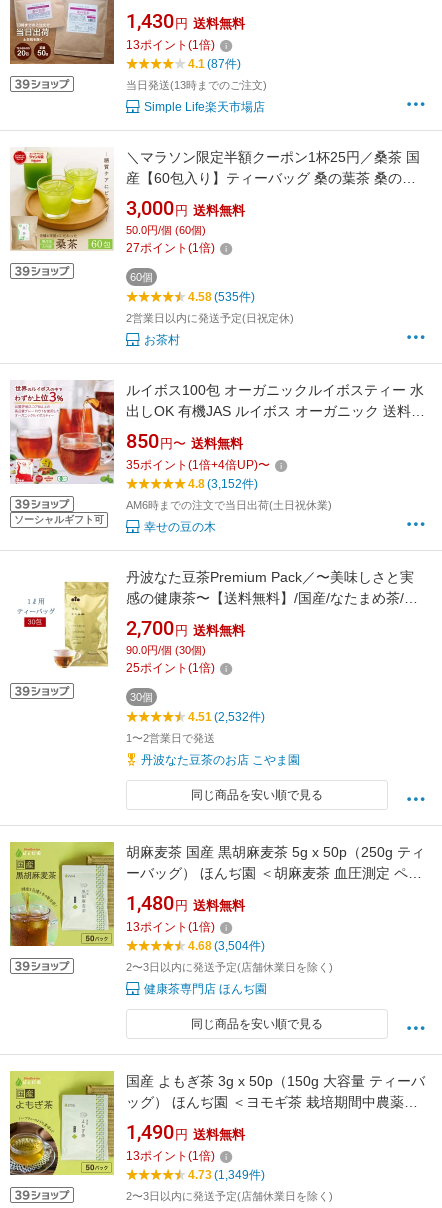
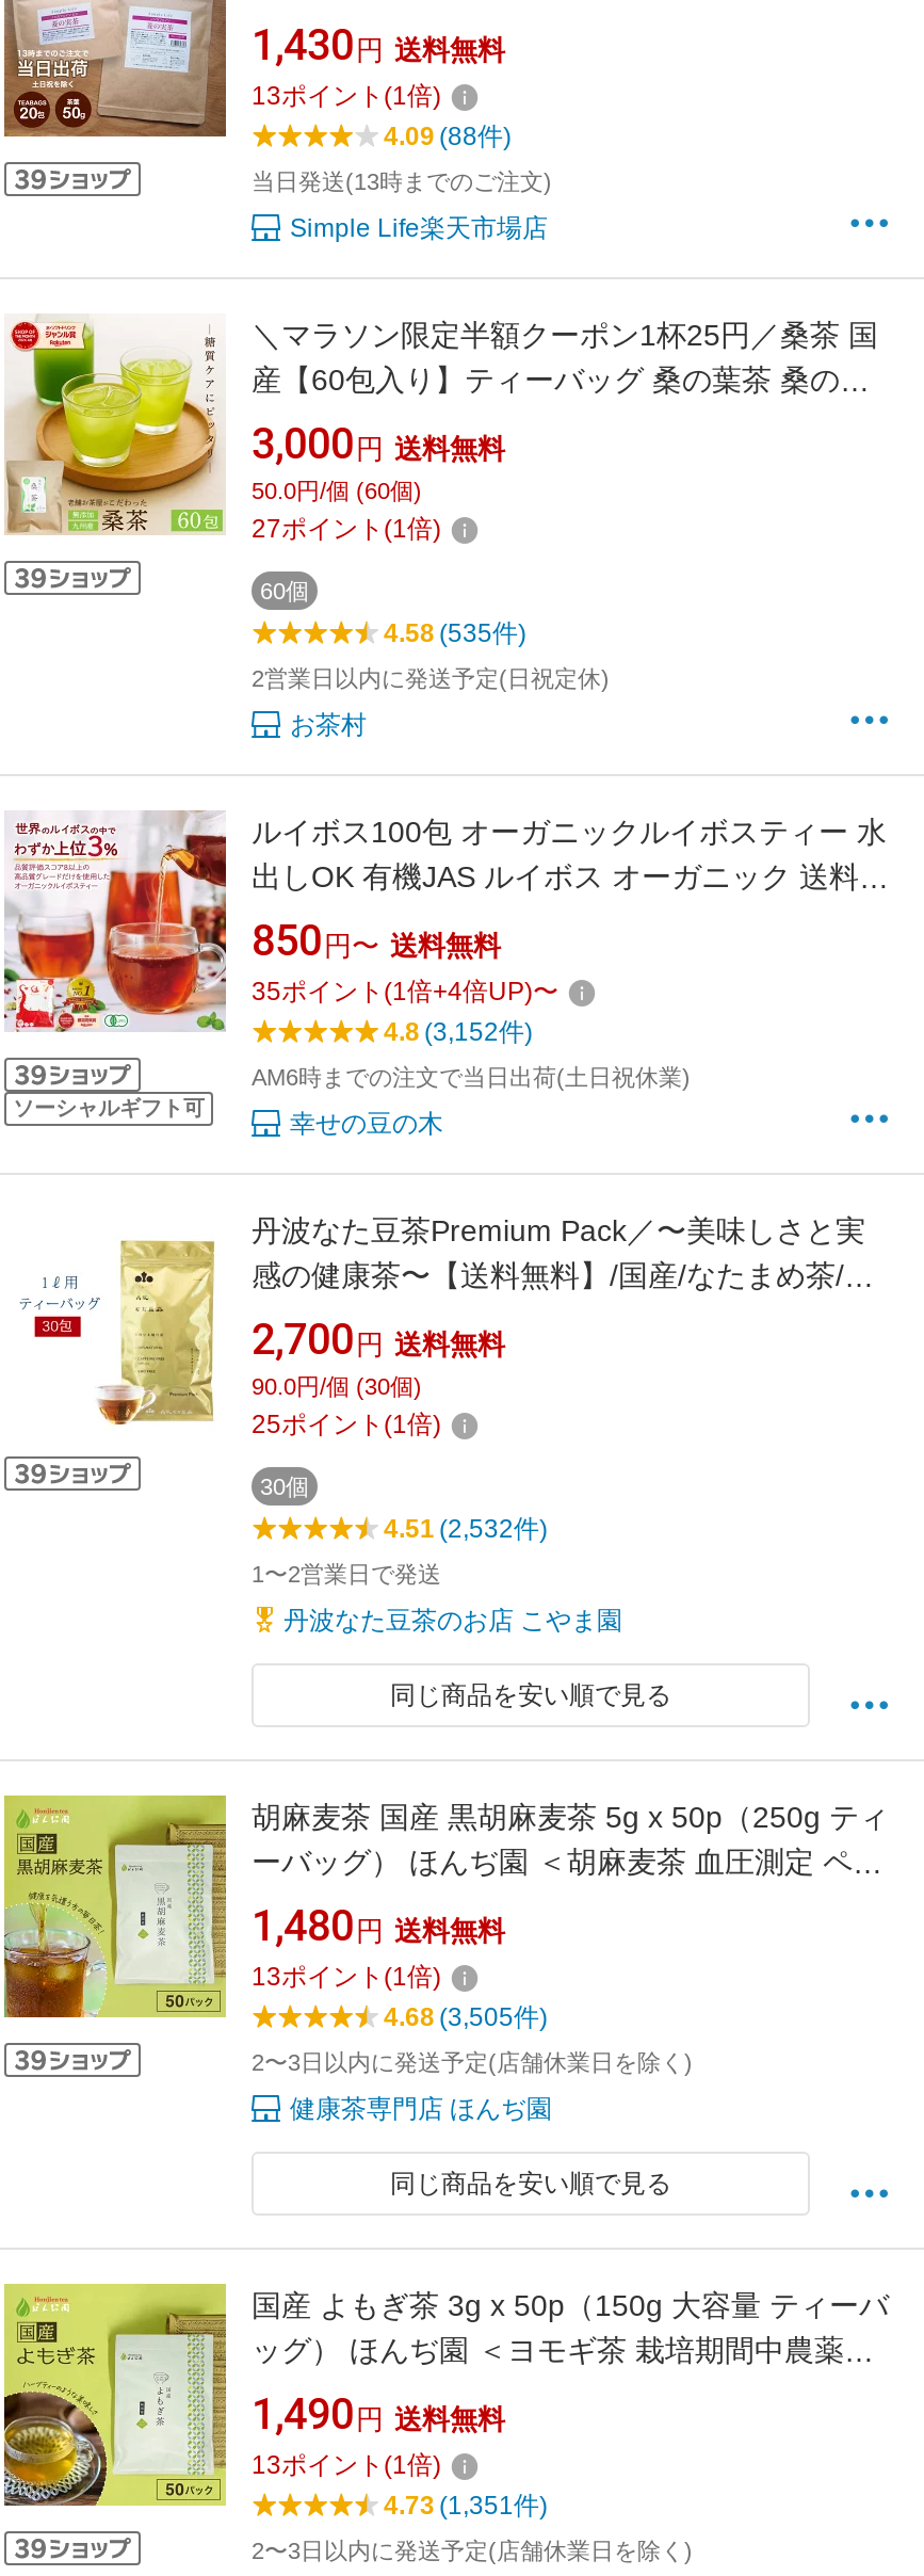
[188,57,241,71] 4.1 (87件) -> [384,123,512,152] 4.09 (88件)
[188,939,265,953] 4.68 (3,504件) -> [384,2003,548,2033] 4.68 (3,505件)
[188,1168,265,1182] 4.73 (1,349件) -> [384,2492,548,2522] 4.73 (1,351件)

